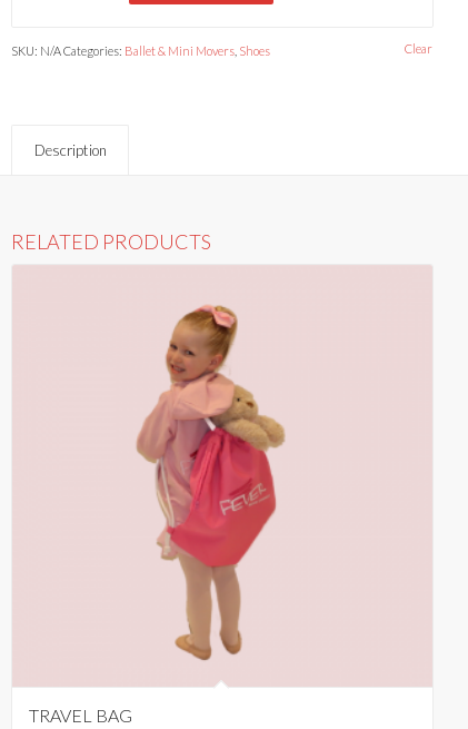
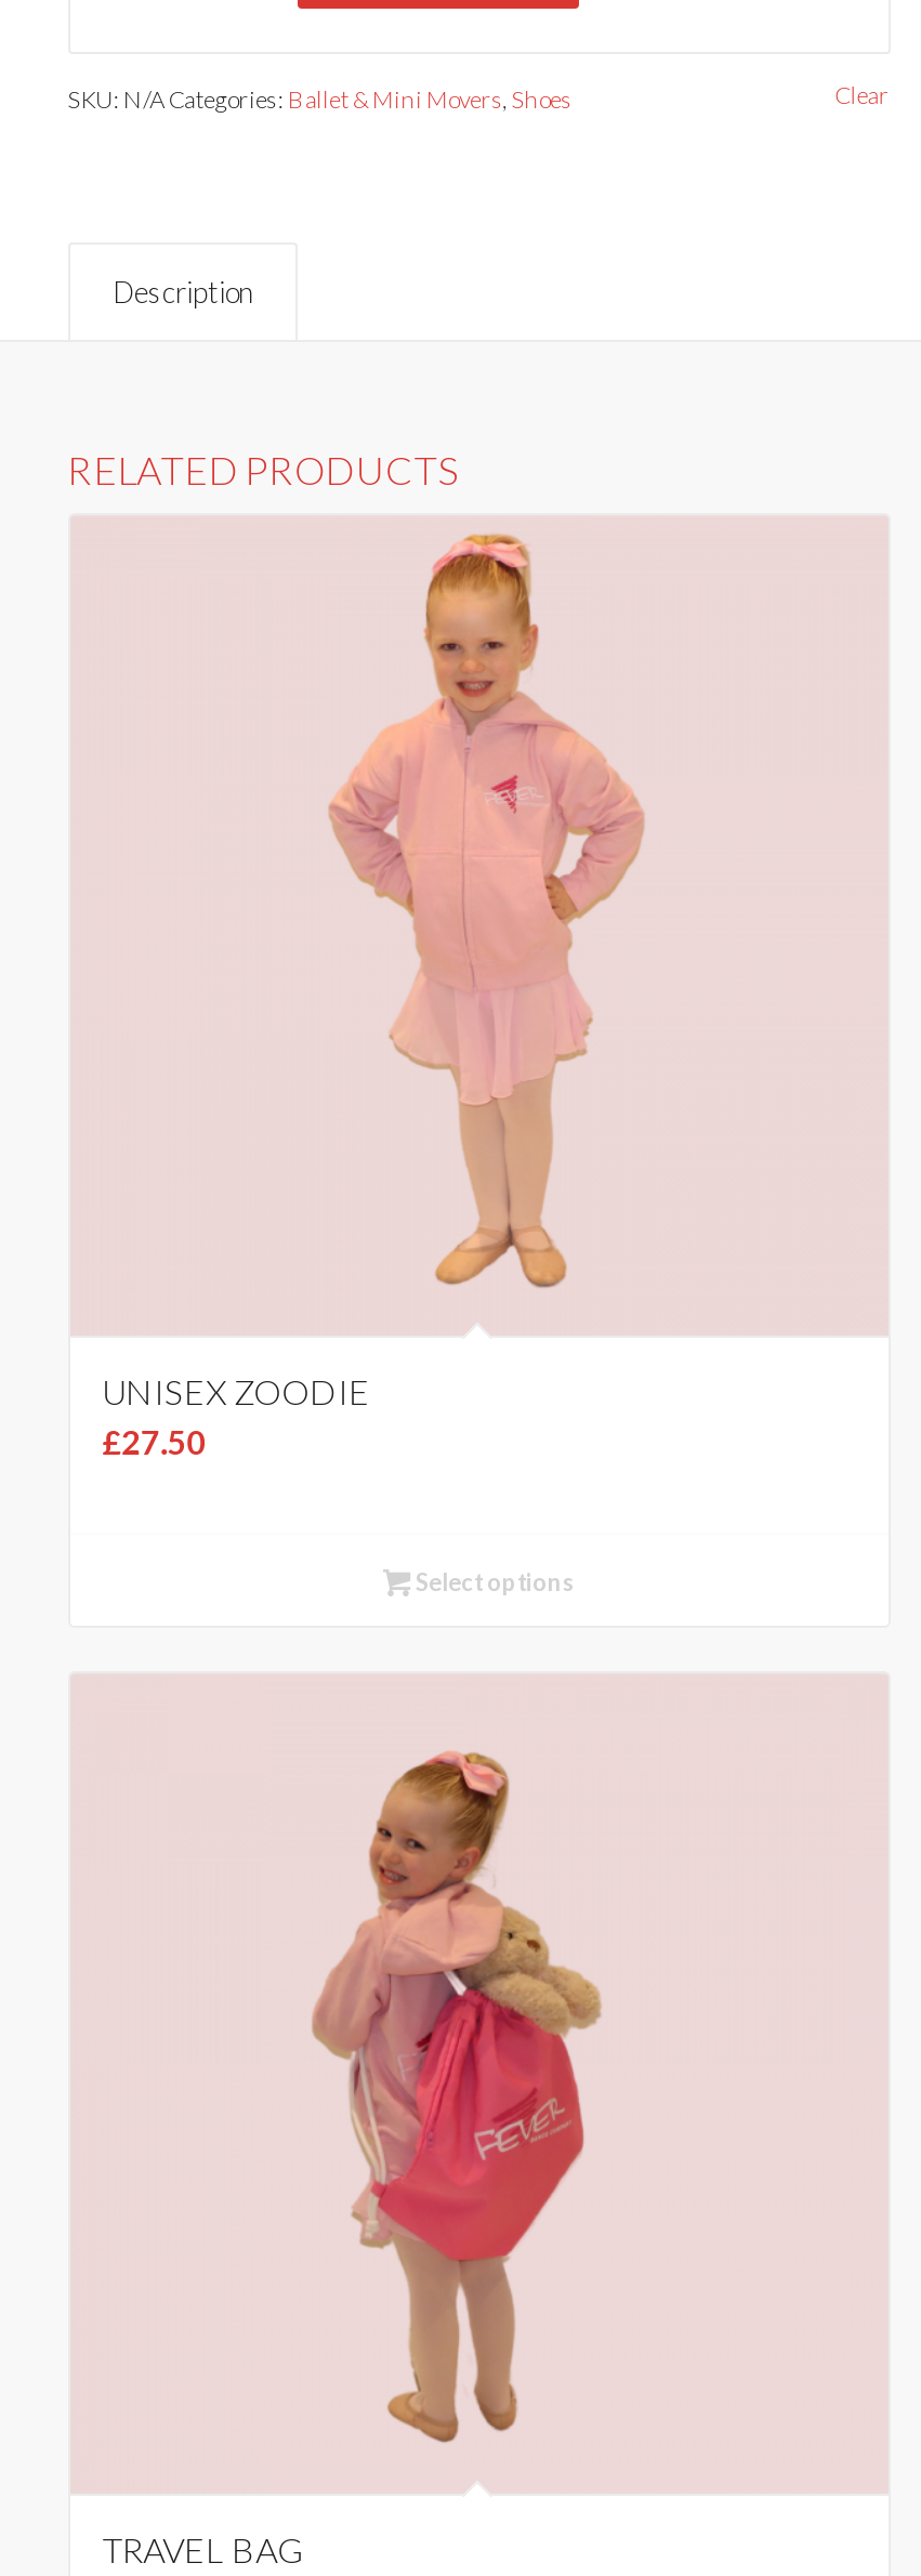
none -> [102,533,646,1461] [image] | UNISEX ZOODIE | £27.50
none -> [411,1567,576,1595] Select options

